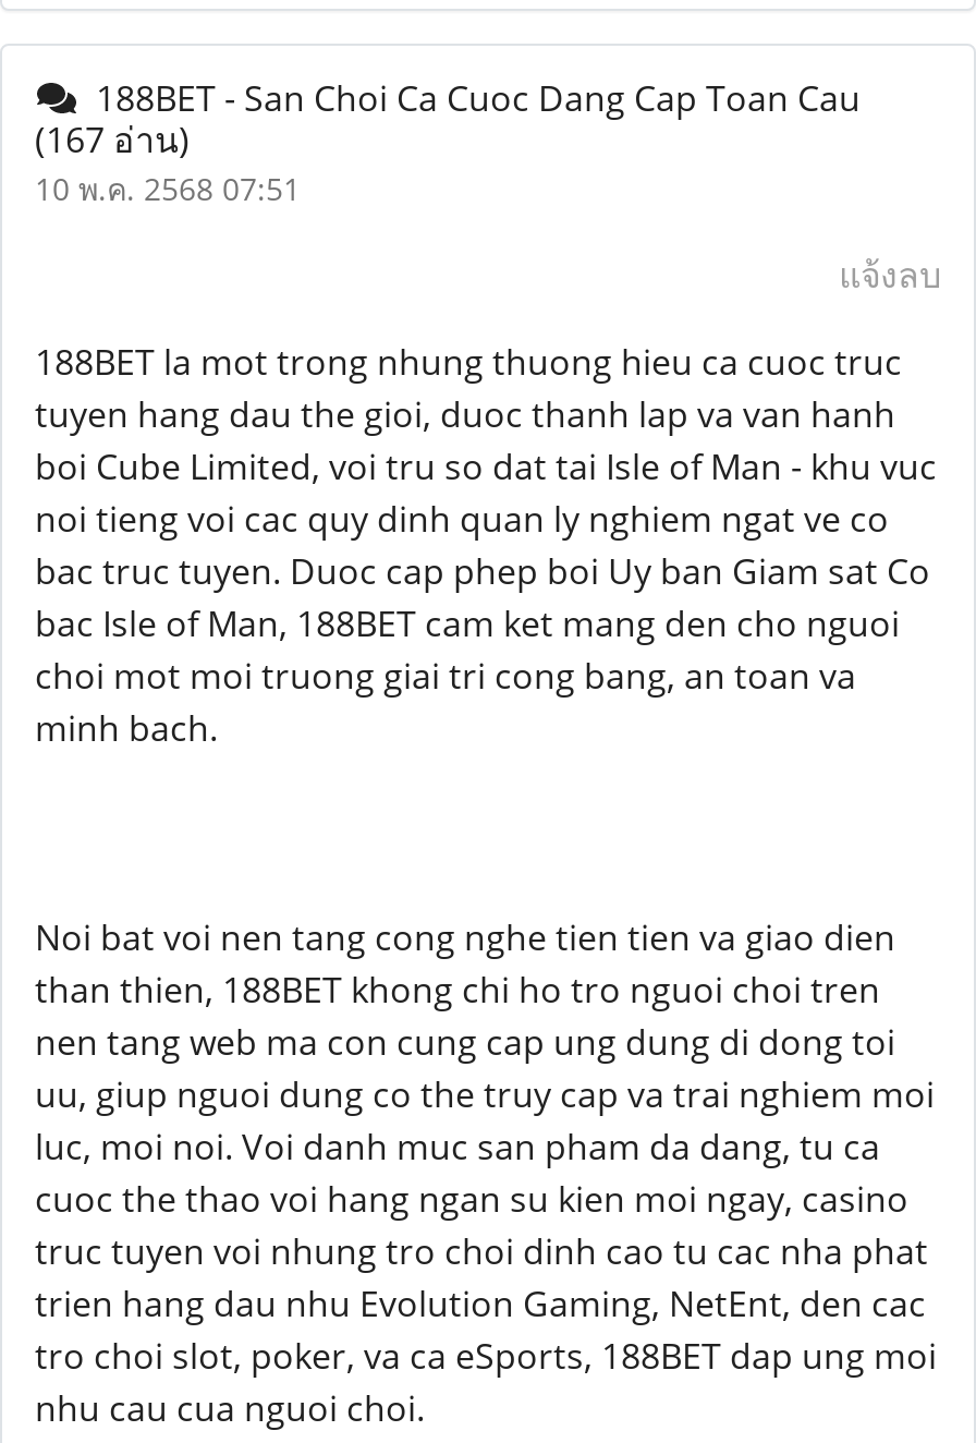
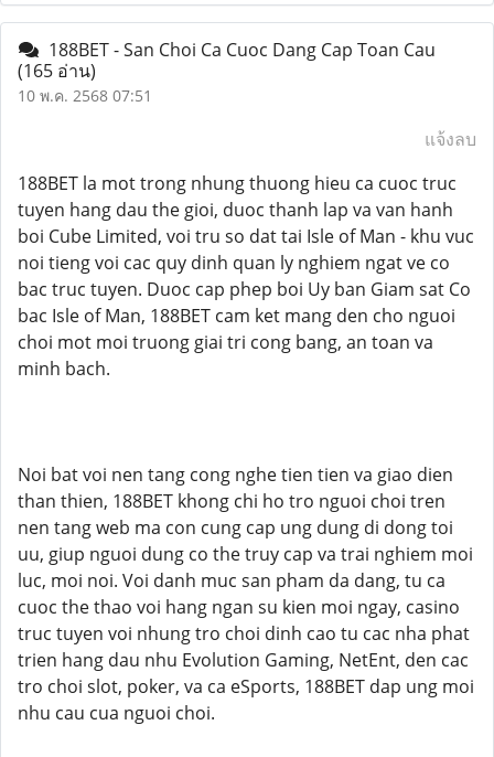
[35,116,190,163] (167 อ่าน) -> [18,58,96,83] (165 อ่าน)

